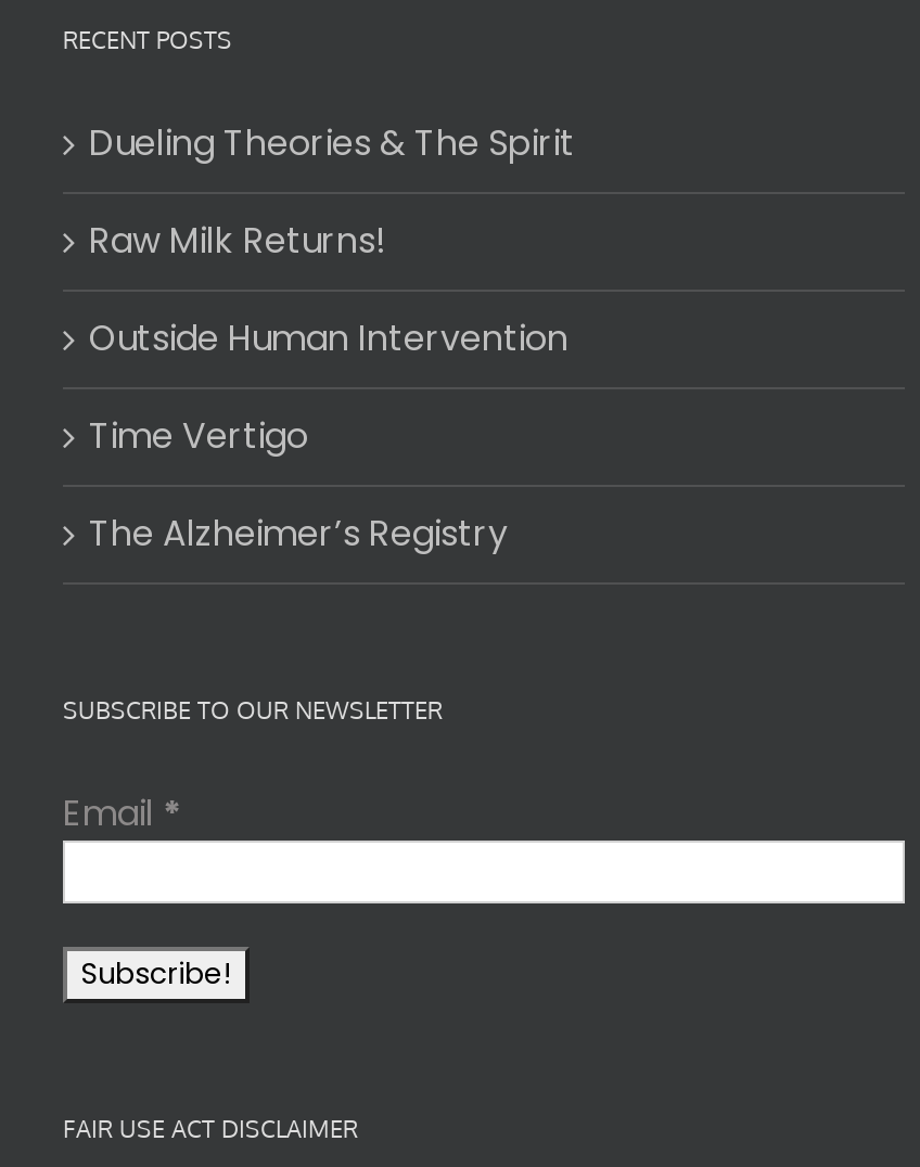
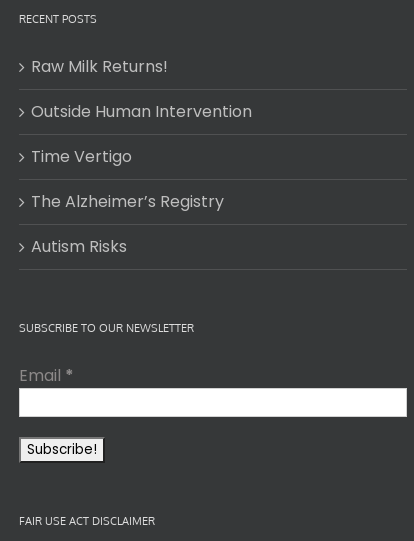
[89,118,575,168] Dueling Theories & The Spirit -> none
moved [89,216,568,559] -> [31,55,252,213]: Raw Milk Returns! | Outside Human Intervention | Time Vertigo | The Alzheimer’s Registry
none -> [31,235,127,258] Autism Risks

